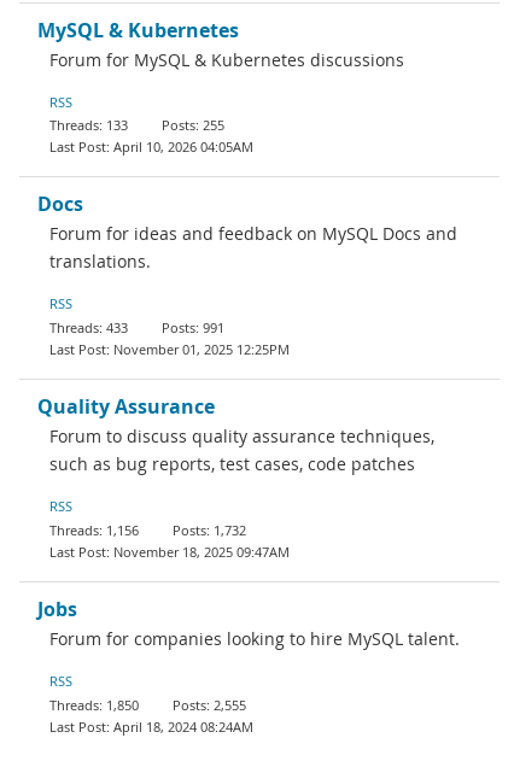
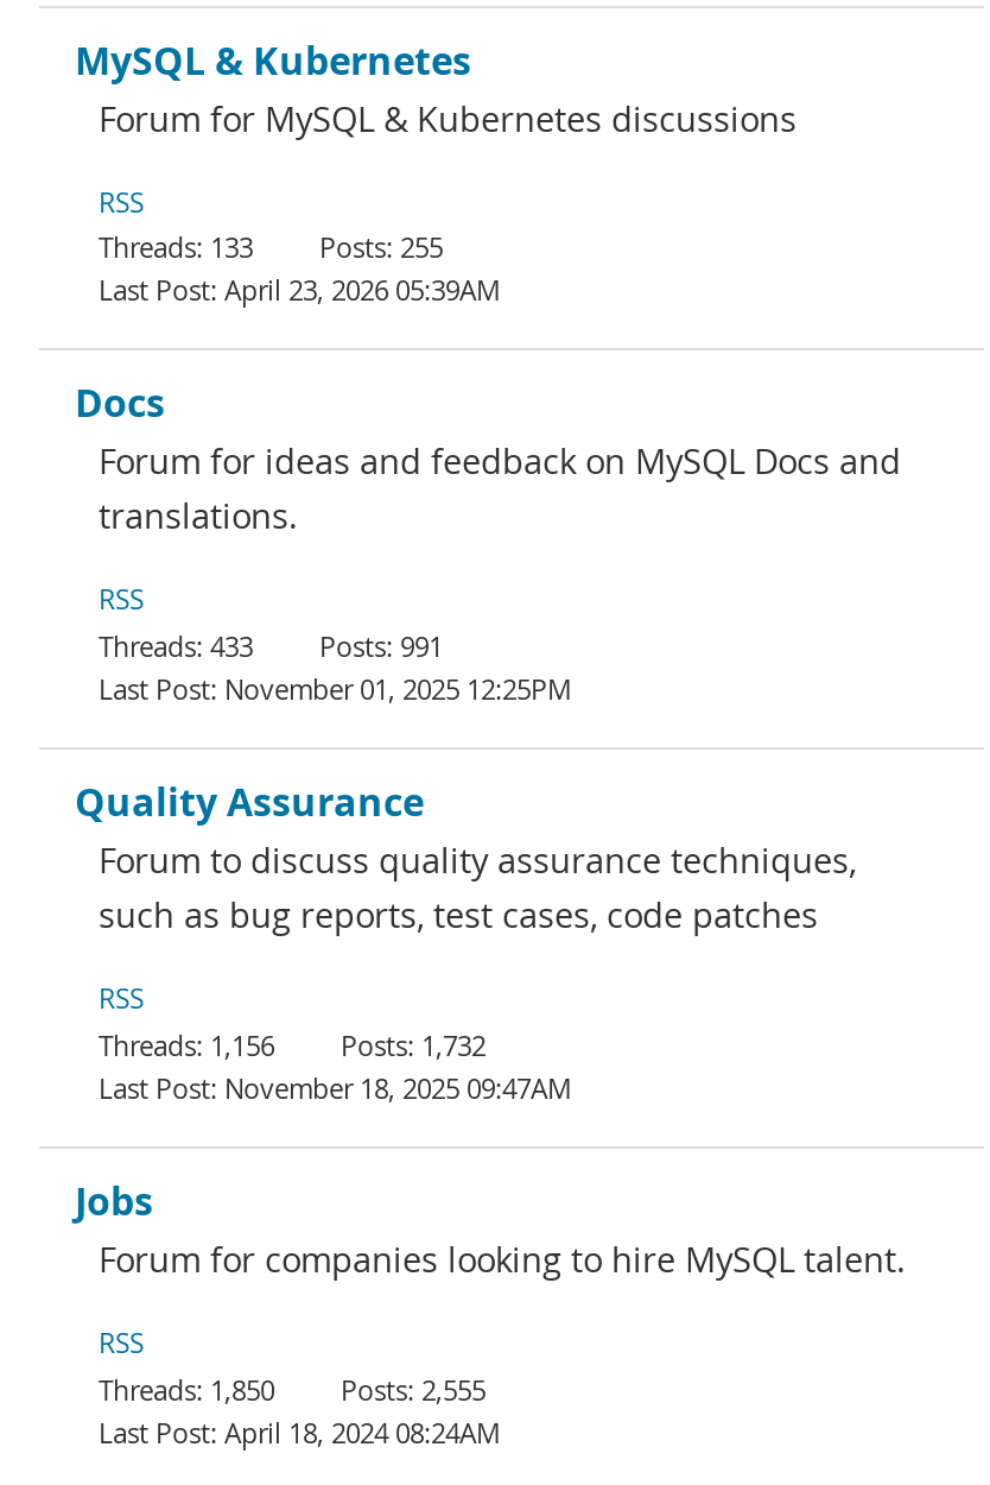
[113,138,253,156] April 10, 2026 04:05AM -> [224,273,500,309] April 23, 2026 05:39AM

